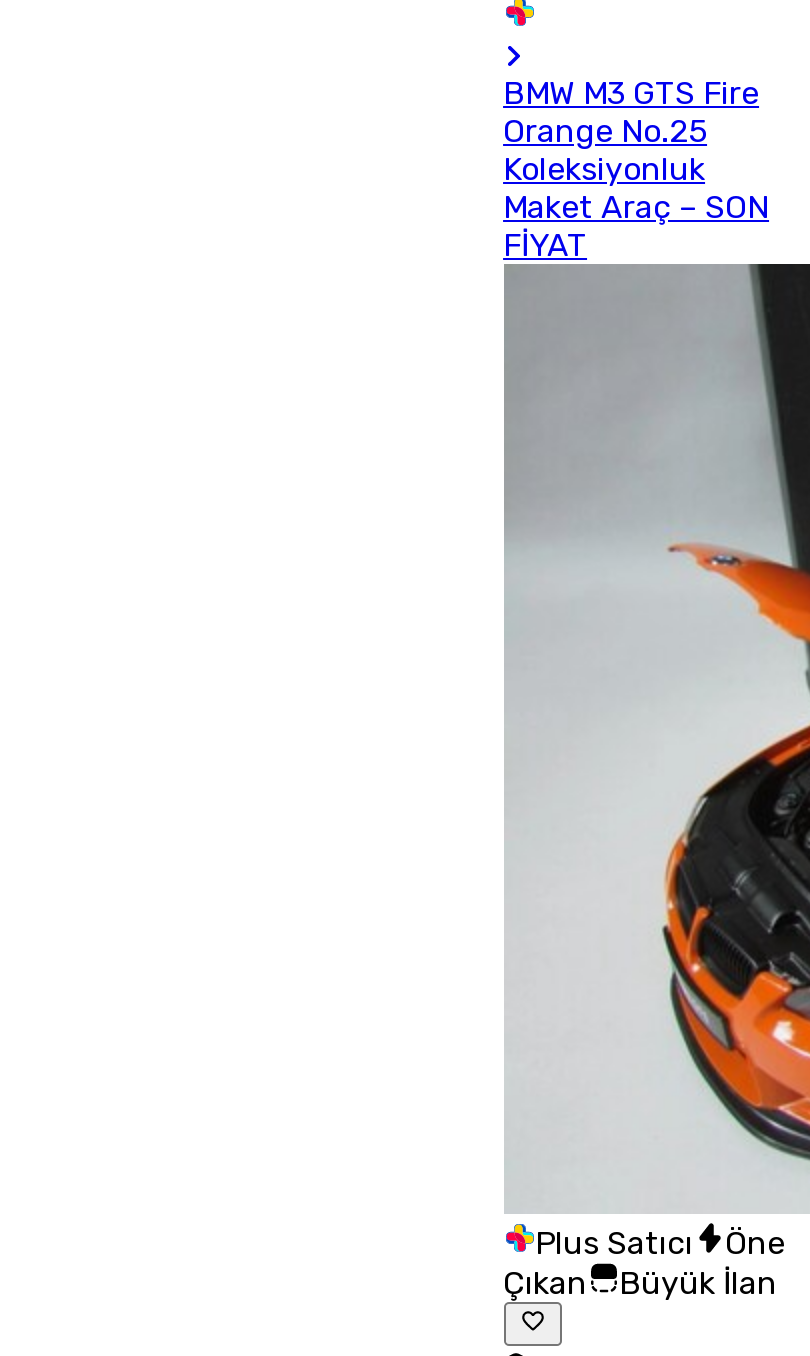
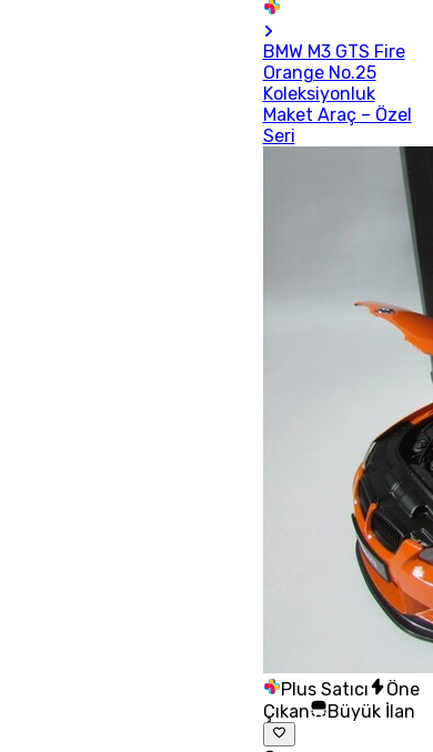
[503,188,769,264] Maket Araç – SON | FİYAT -> [263,104,411,146] Maket Araç – Özel | Seri

